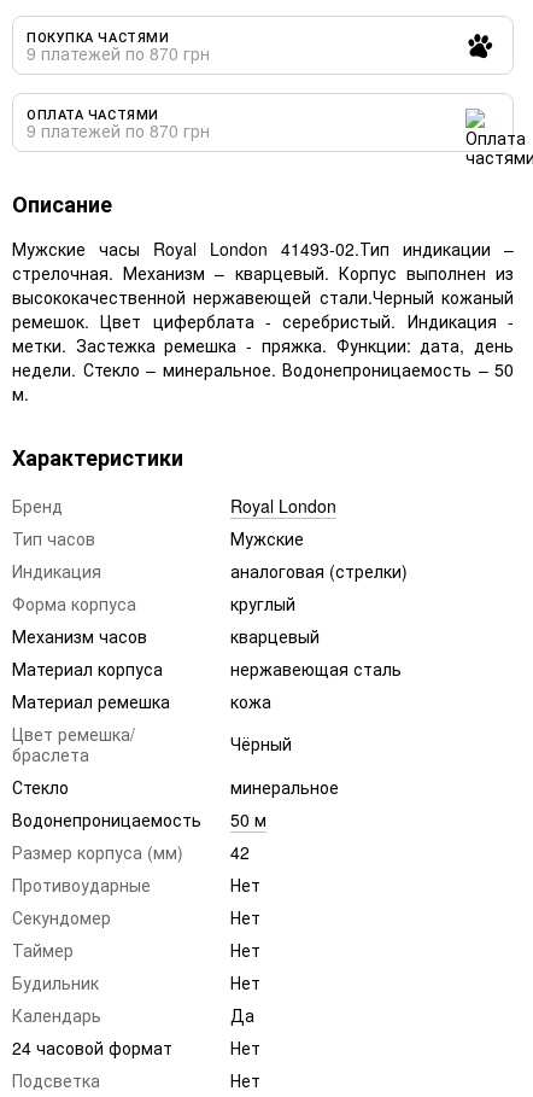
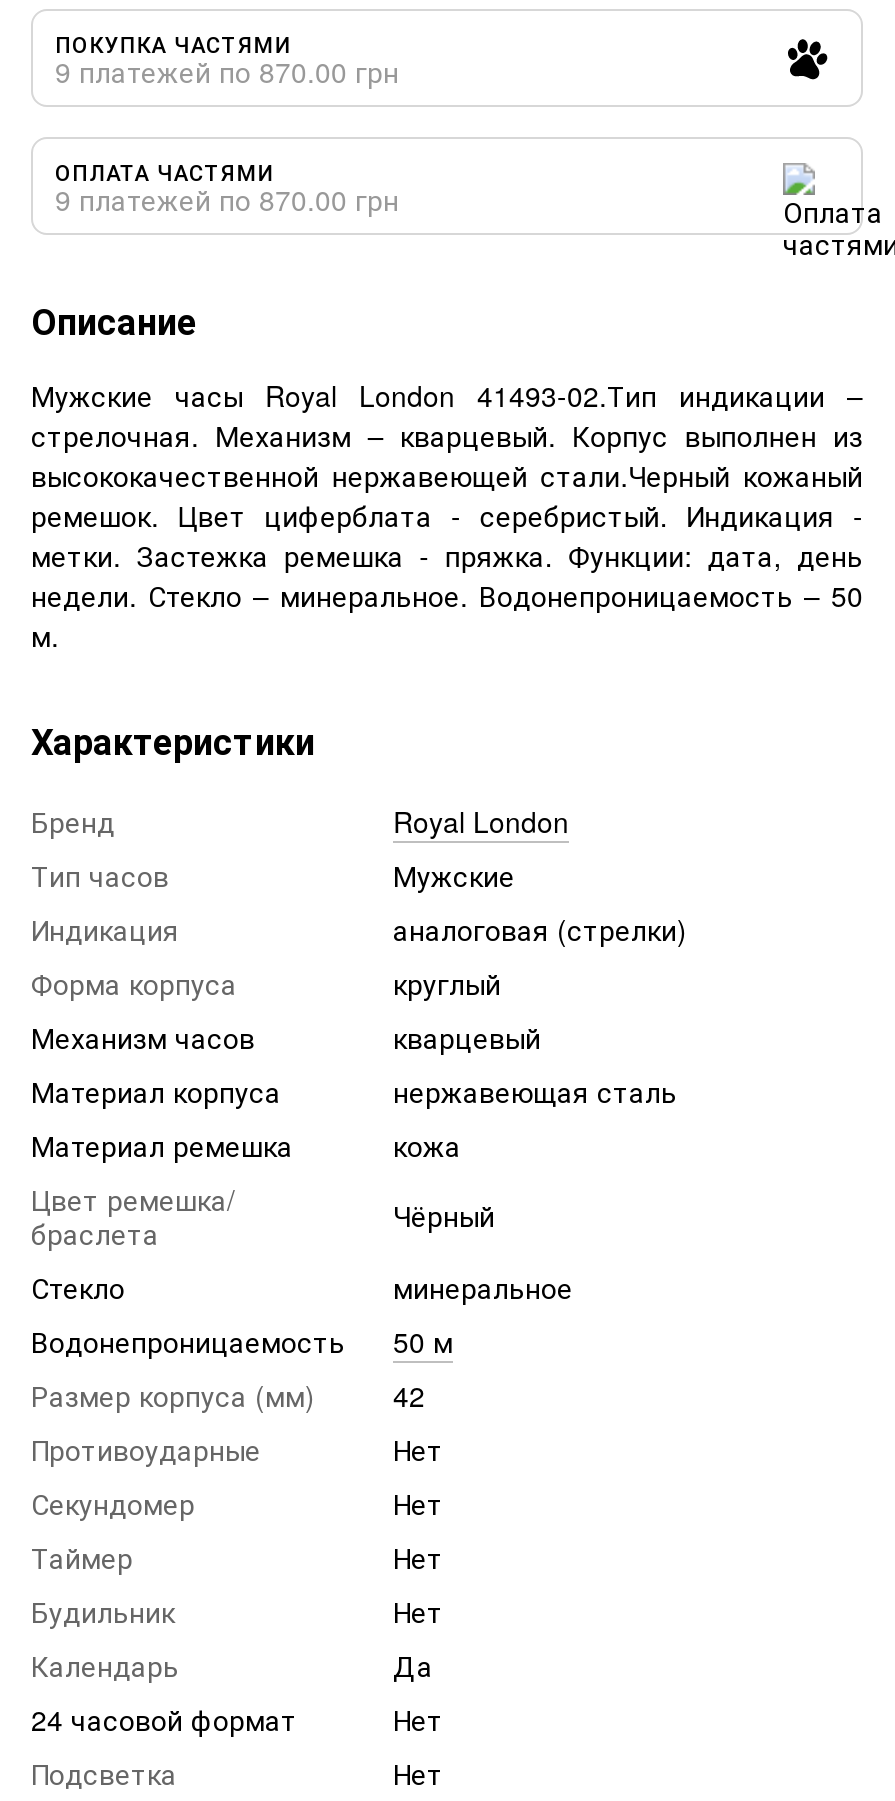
[27,41,210,65] 9 платежей по 870 грн -> [55,50,399,90] 9 платежей по 870.00 грн
[27,118,210,142] 9 платежей по 870 грн -> [55,178,399,218] 9 платежей по 870.00 грн

